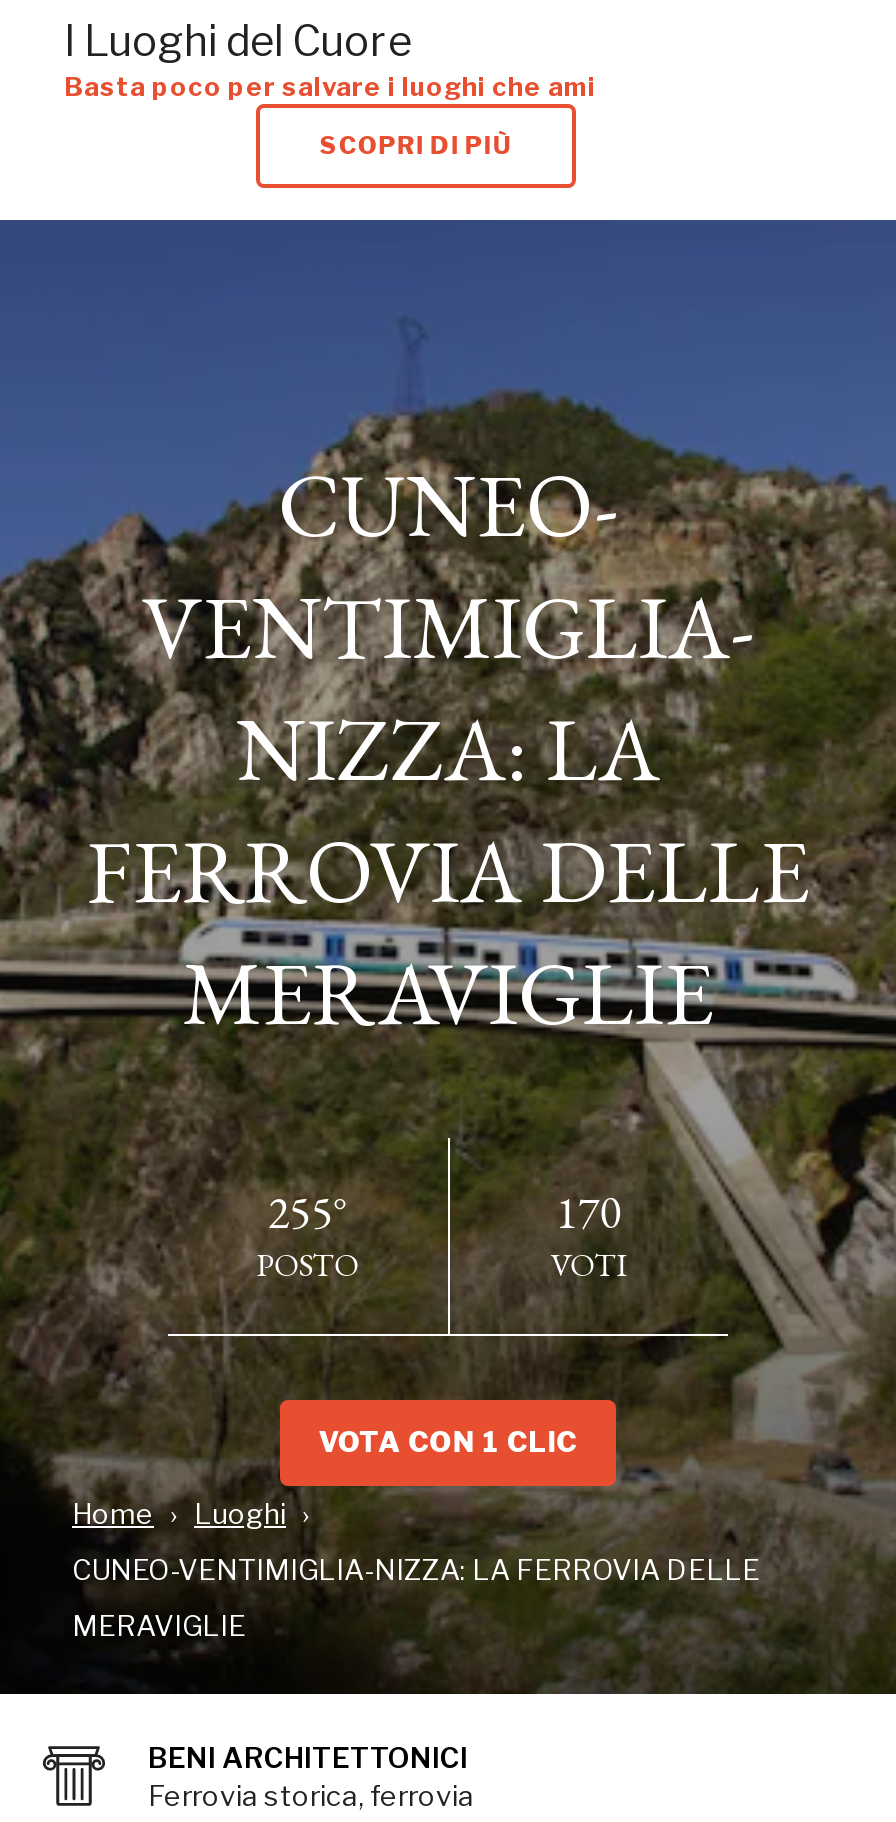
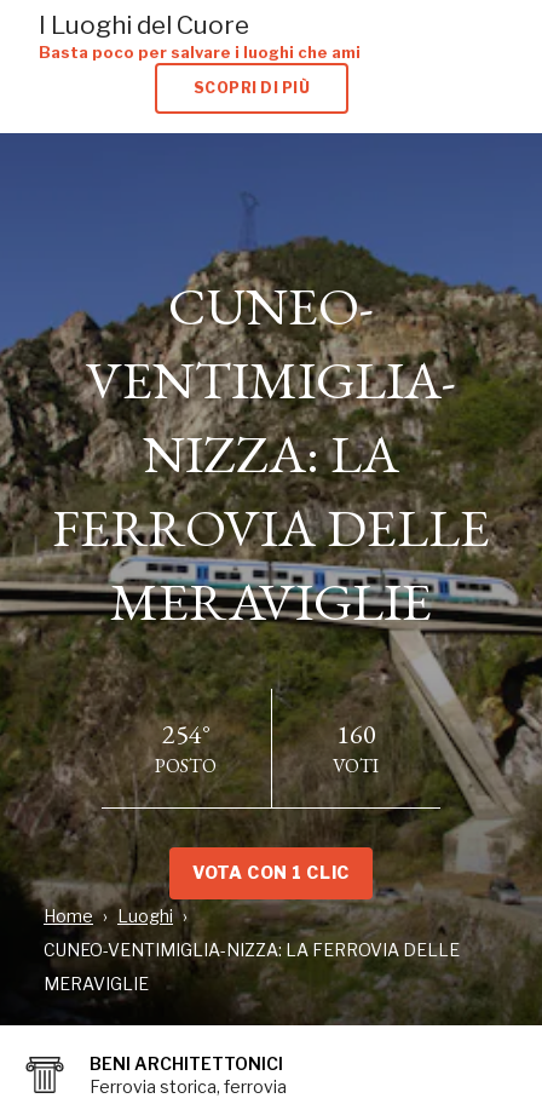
[268,1182,348,1242] 255° -> [162,716,210,752] 254°
[556,1182,622,1242] 170 -> [336,716,376,752] 160

